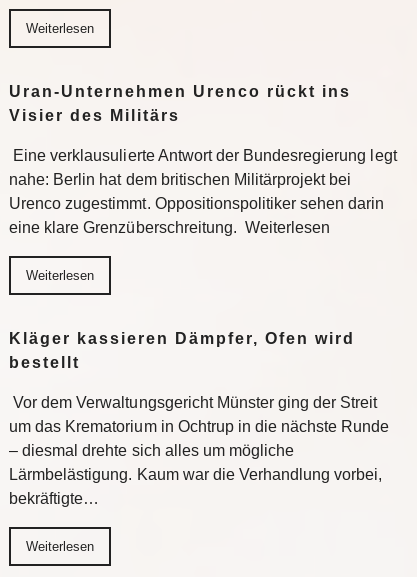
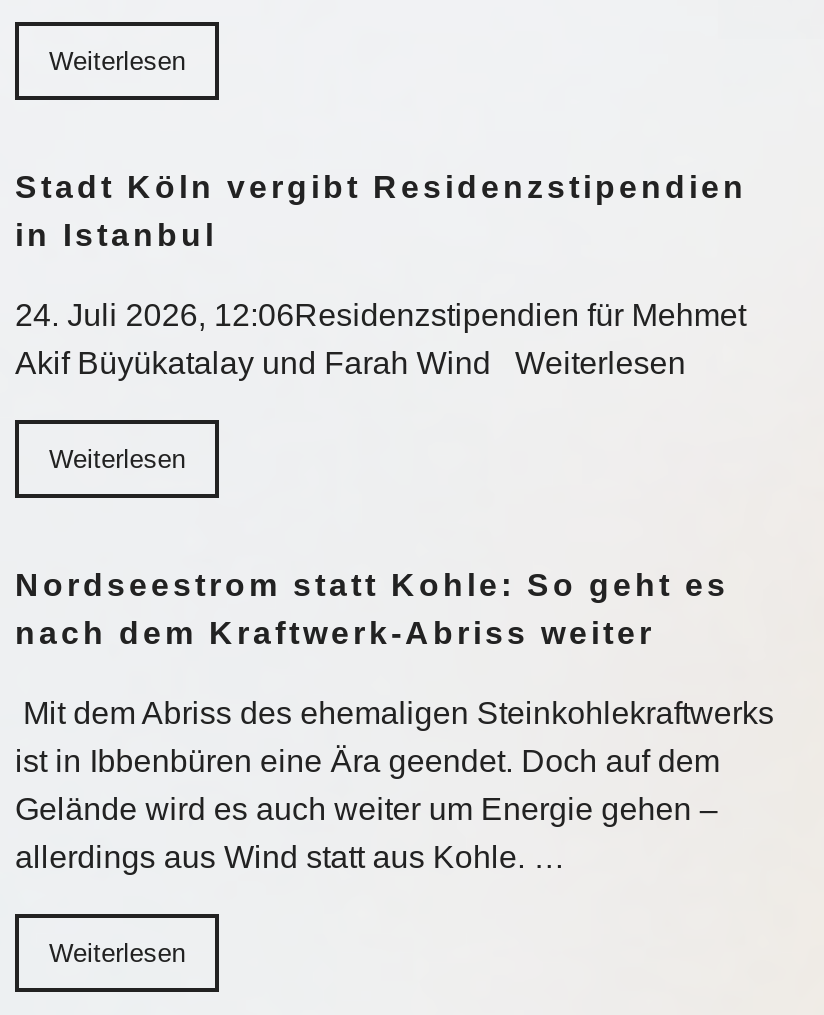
[9,83,351,124] Uran-Unternehmen Urenco rückt ins | Visier des Militärs -> [15,170,747,252] Stadt Köln vergibt Residenzstipendien | in Istanbul
[9,147,397,236] Eine verklausulierte Antwort der Bundesregierung legt | nahe: Berlin hat dem britischen Militärprojekt bei | Urenco zugestimmt. Oppositionspolitiker sehen darin | eine klare Grenzüberschreitung. Weiterlesen -> [15,298,746,380] 24. Juli 2026, 12:06Residenzstipendien für Mehmet | Akif Büyükatalay und Farah Wind Weiterlesen
[9,330,355,371] Kläger kassieren Dämpfer, Ofen wird | bestellt -> [15,568,729,650] Nordseestrom statt Kohle: So geht es | nach dem Kraftwerk-Abriss weiter
[9,394,389,507] Vor dem Verwaltungsgericht Münster ging der Streit | um das Krematorium in Ochtrup in die nächste Runde | – diesmal drehte sich alles um mögliche | Lärmbelästigung. Kaum war die Verhandlung vorbei, | bekräftigte… -> [15,696,774,874] Mit dem Abriss des ehemaligen Steinkohlekraftwerks | ist in Ibbenbüren eine Ära geendet. Doch auf dem | Gelände wird es auch weiter um Energie gehen – | allerdings aus Wind statt aus Kohle. …

